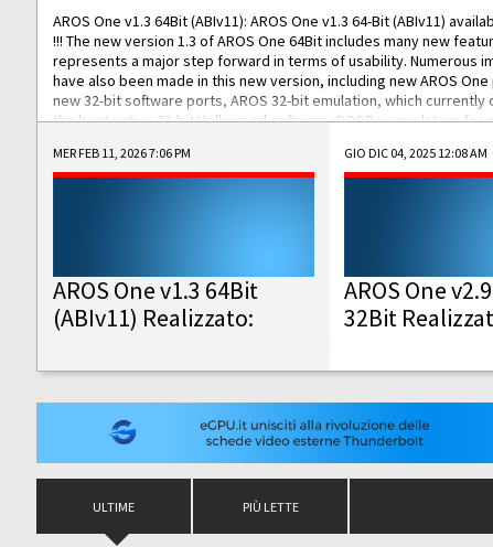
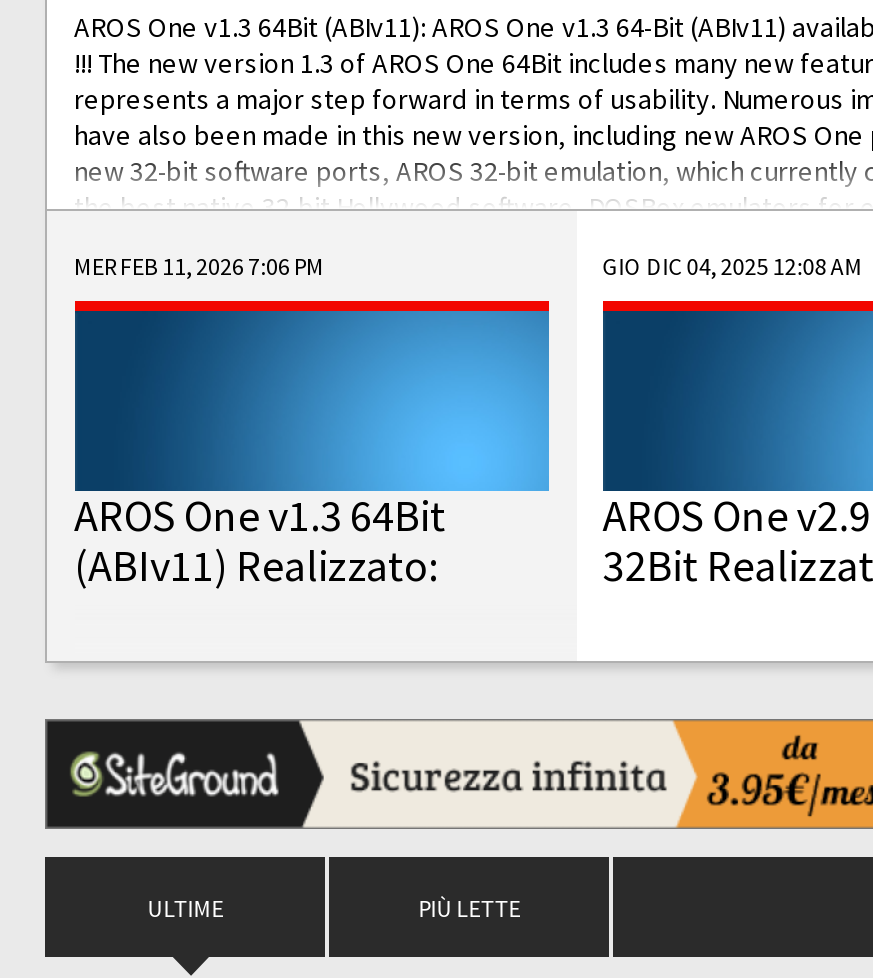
[35,401,490,464] [image] -> [43,717,867,831] [image]

